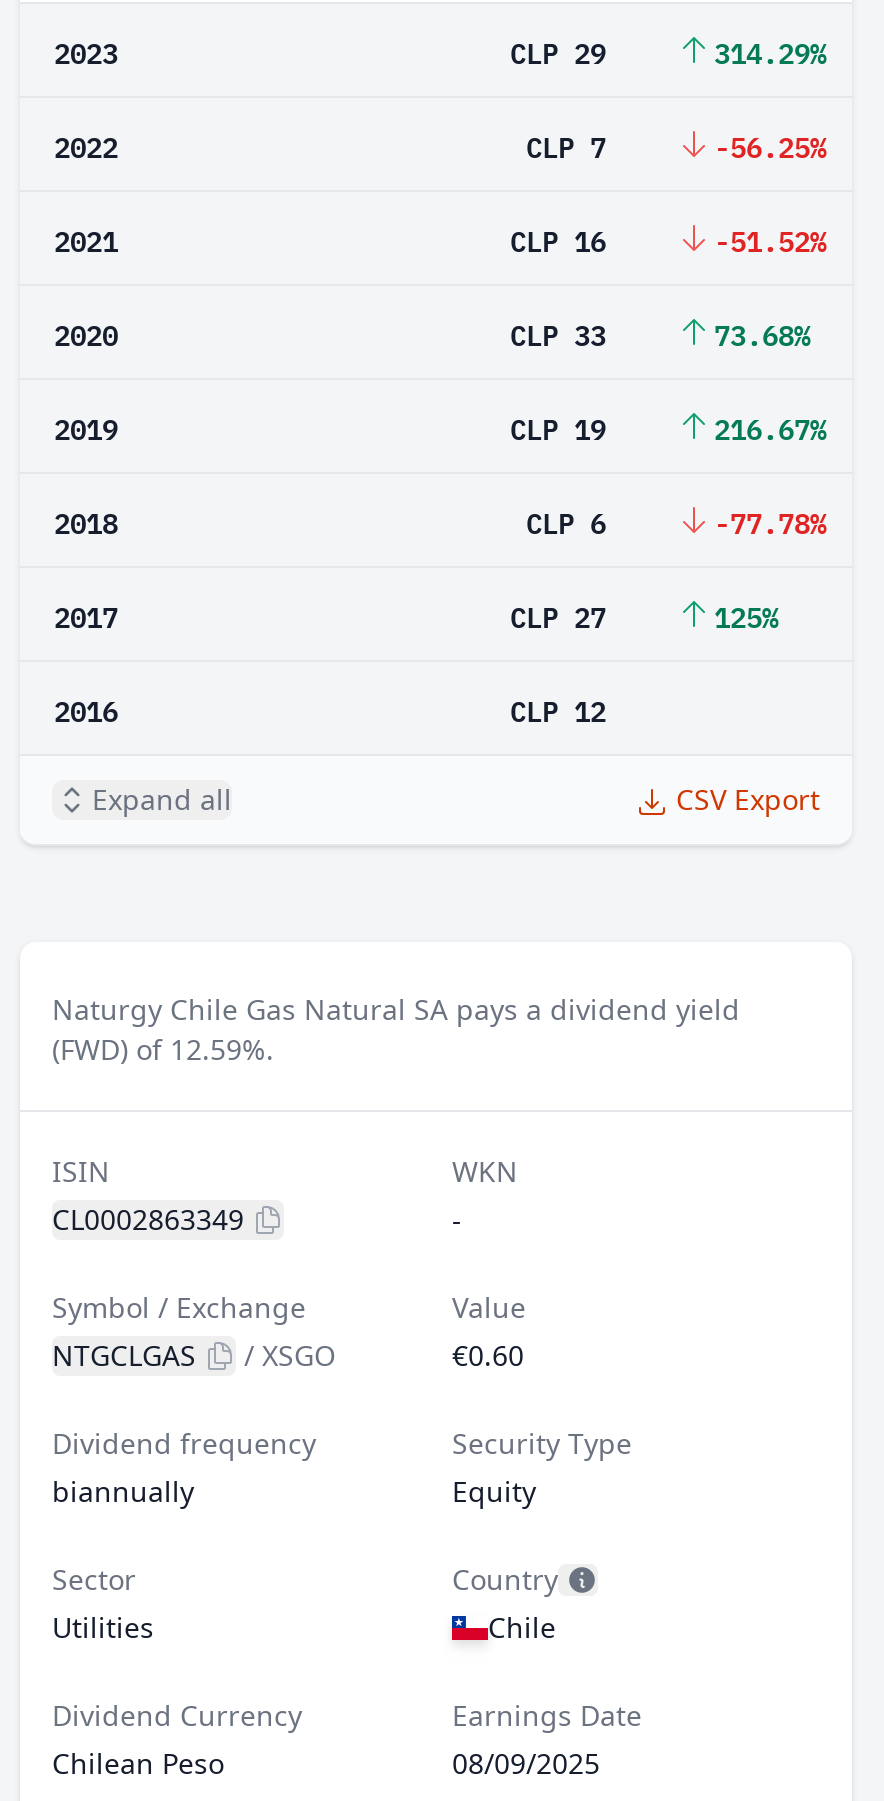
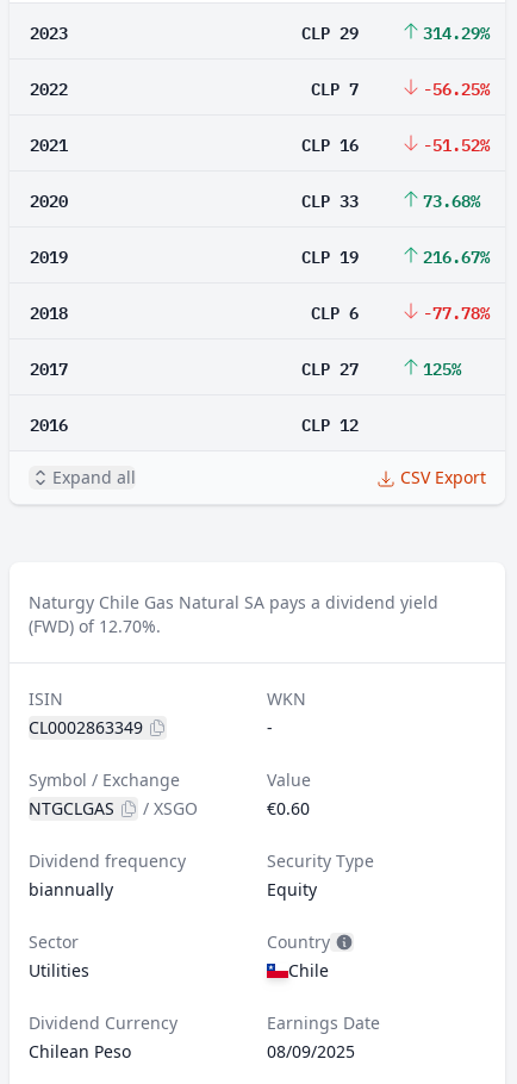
[52,1030,274,1068] (FWD) of 12.59%. -> [29,615,161,637] (FWD) of 12.70%.

